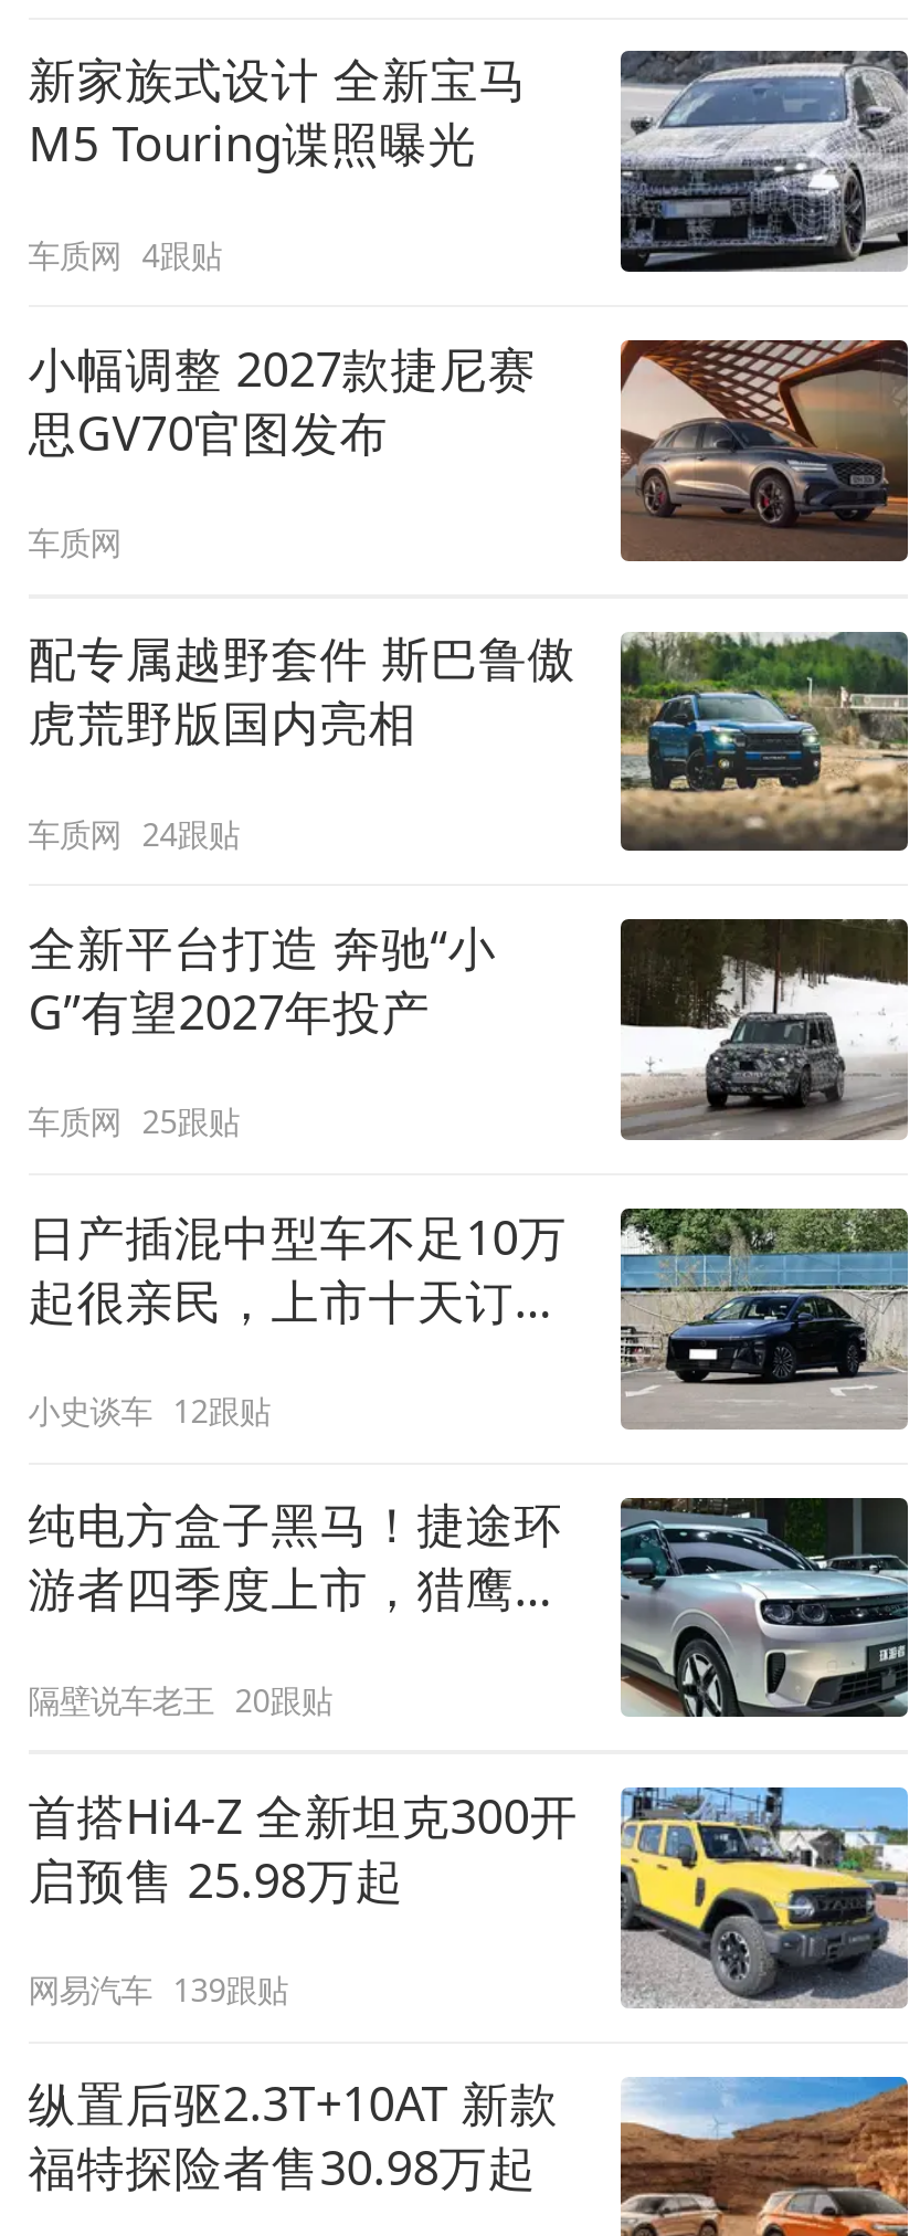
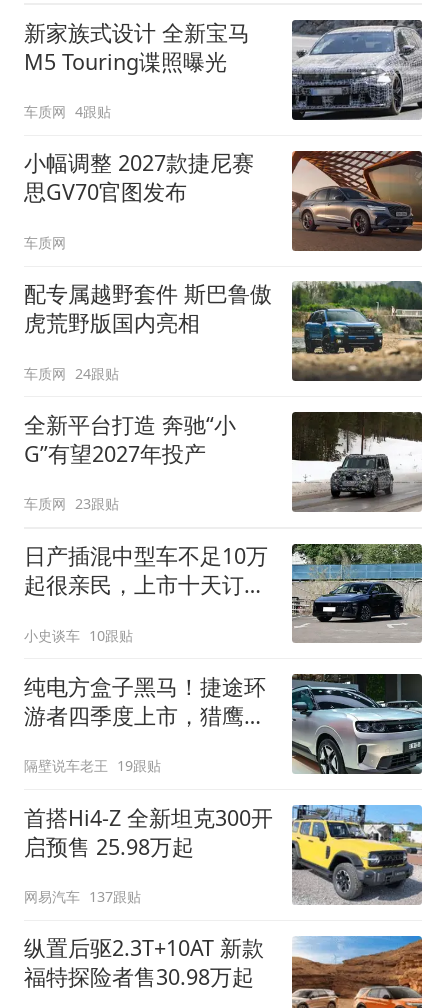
[28,1101,239,1143] 车质网 25跟贴 -> [24,494,119,513] 车质网 23跟贴
[28,1389,270,1431] 小史谈车 12跟贴 -> [24,626,133,645] 小史谈车 10跟贴
[28,1678,332,1720] 隔壁说车老王 20跟贴 -> [24,756,161,775] 隔壁说车老王 19跟贴
[28,1969,288,2011] 网易汽车 139跟贴 -> [24,887,141,906] 网易汽车 137跟贴

